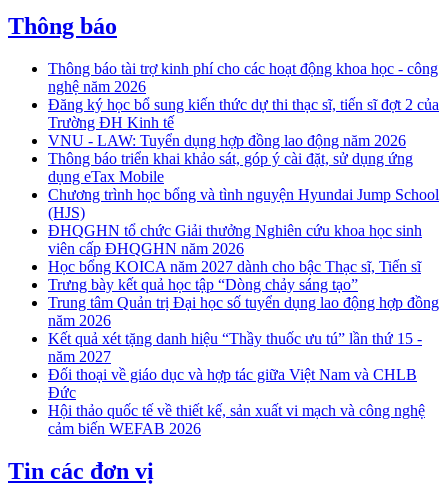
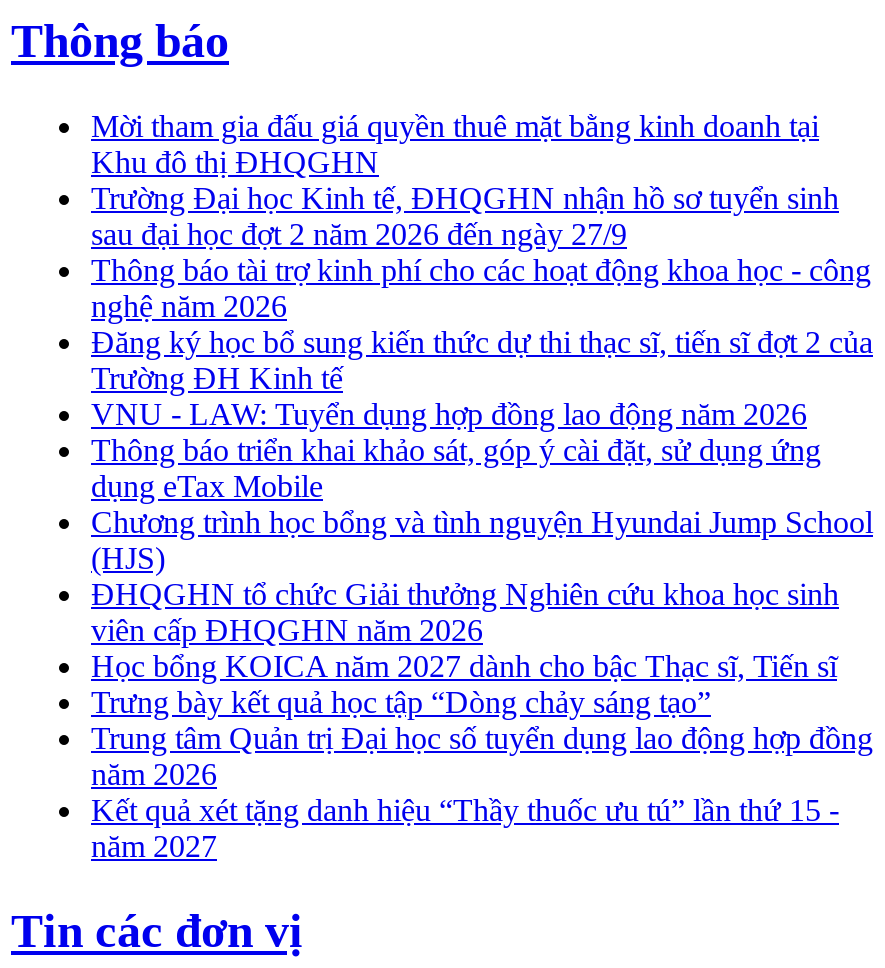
none -> [91,109,839,251] Mời tham gia đấu giá quyền thuê mặt bằng kinh doanh tại | Khu đô thị ĐHQGHN | Trường Đại học Kinh tế, ĐHQGHN nhận hồ sơ tuyển sinh | sau đại học đợt 2 năm 2026 đến ngày 27/9
moved [48,60,439,365] -> [91,253,873,863]: Thông báo tài trợ kinh phí cho các hoạt động khoa học - công | nghệ năm 2026 | Đăng ký học bổ sung kiến thức dự thi thạc sĩ, tiến sĩ đợt 2 của | ... | Kết quả xét tặng danh hiệu “Thầy thuốc ưu tú” lần thứ 15 - | năm 2027
[48,366,425,437] Đối thoại về giáo dục và hợp tác giữa Việt Nam và CHLB | Đức | Hội thảo quốc tế về thiết kế, sản xuất vi mạch và công nghệ | cảm biến WEFAB 2026 -> none

